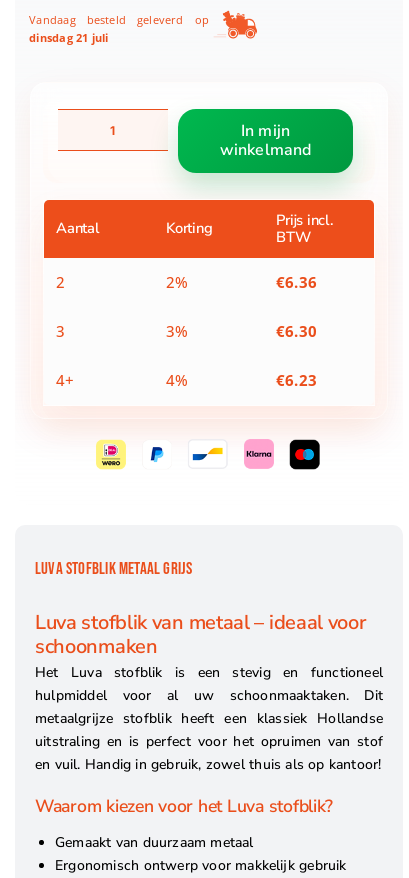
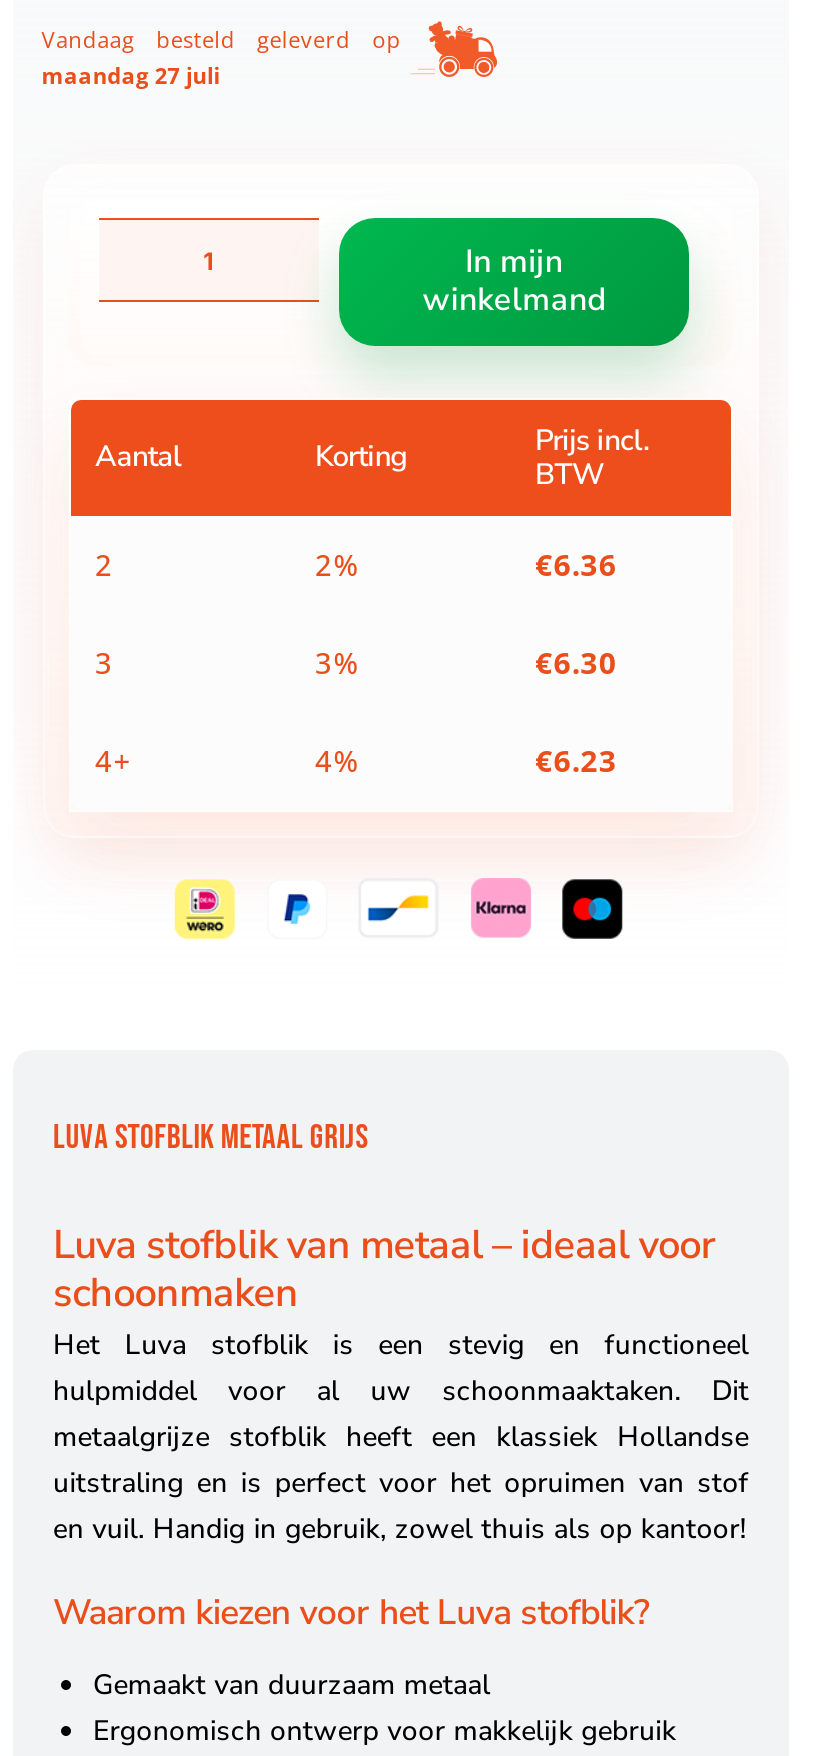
[29,30,108,45] dinsdag 21 juli -> [41,61,220,91] maandag 27 juli

